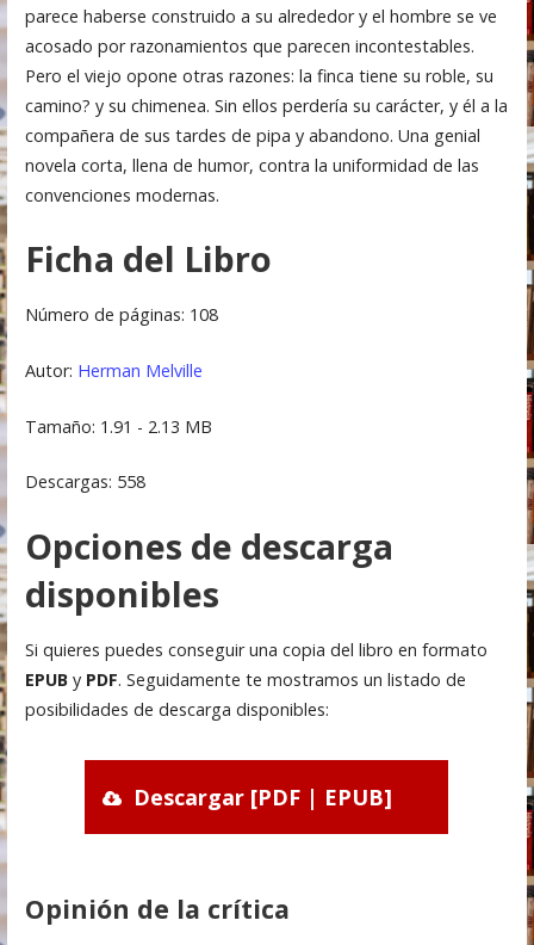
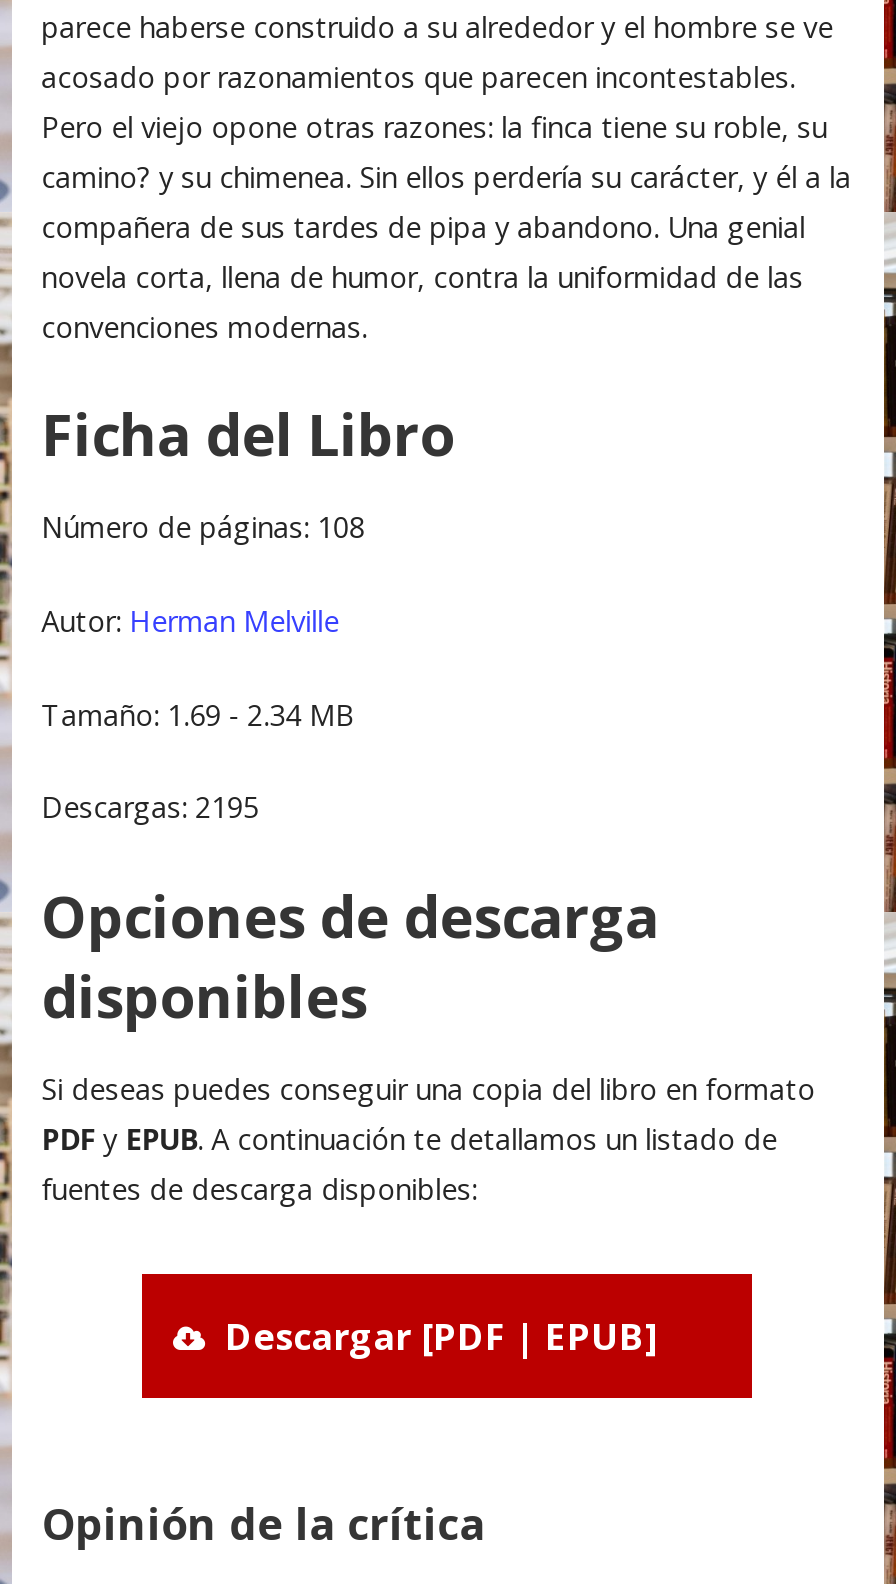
[25,415,212,438] Tamaño: 1.91 - 2.13 MB -> [41,695,355,733] Tamaño: 1.69 - 2.34 MB
[25,470,145,493] Descargas: 558 -> [41,789,259,827] Descargas: 2195
[25,639,487,721] Si quieres puedes conseguir una copia del libro en formato | EPUB y PDF. Seguidamente te mostramos un listado de | posibilidades de descarga disponibles: -> [41,1070,815,1208] Si deseas puedes conseguir una copia del libro en formato | PDF y EPUB. A continuación te detallamos un listado de | fuentes de descarga disponibles:

